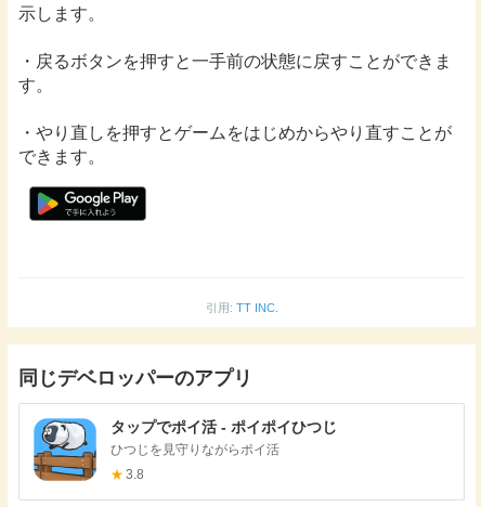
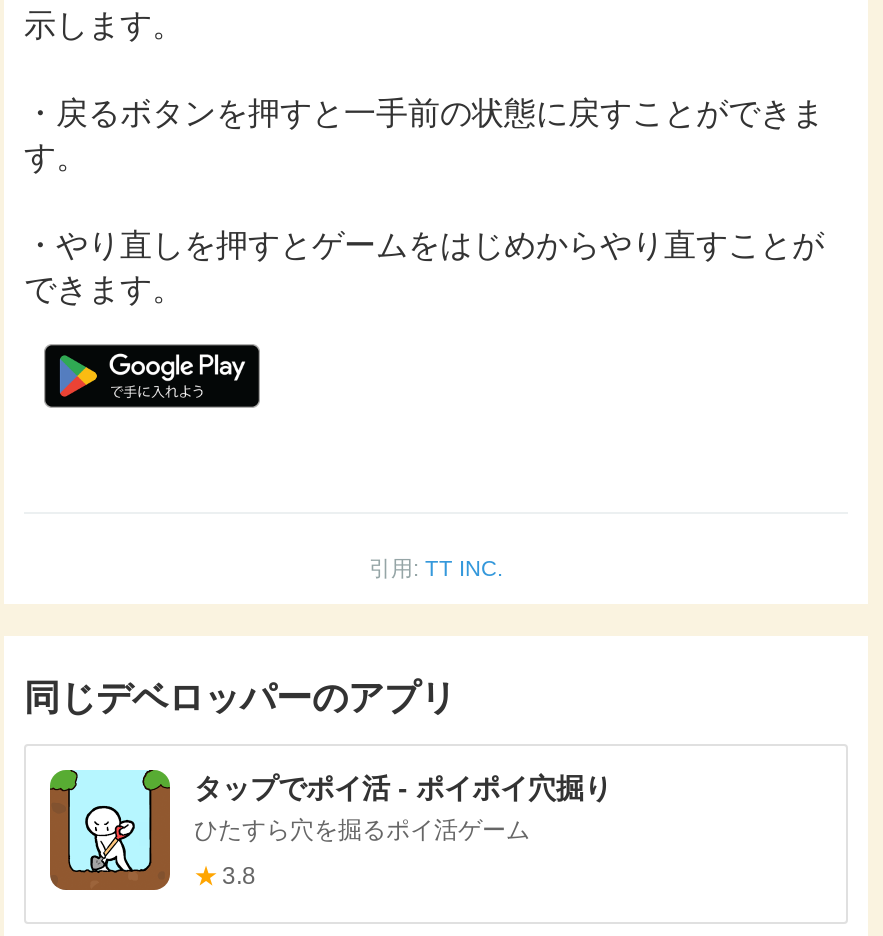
[32,417,337,482] [image] | タップでポイ活 - ポイポイひつじ | ひつじを見守りながらポイ活 -> [48,768,612,892] [image] | タップでポイ活 - ポイポイ穴掘り | ひたすら穴を掘るポイ活ゲーム

